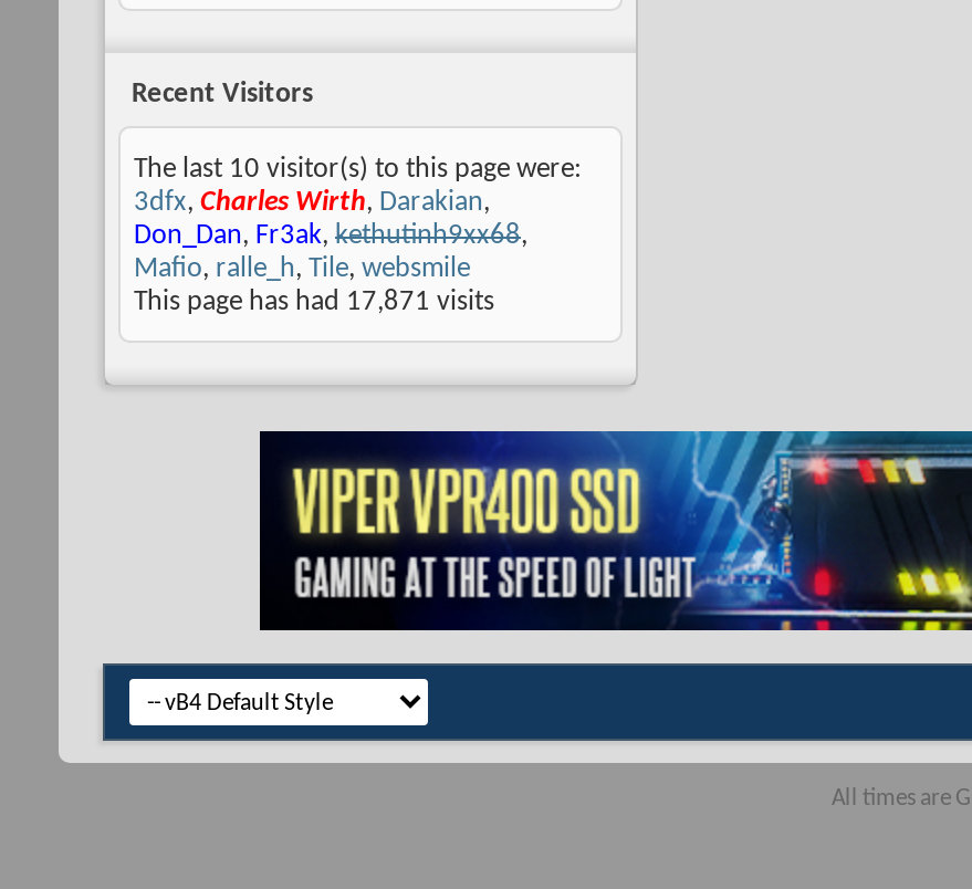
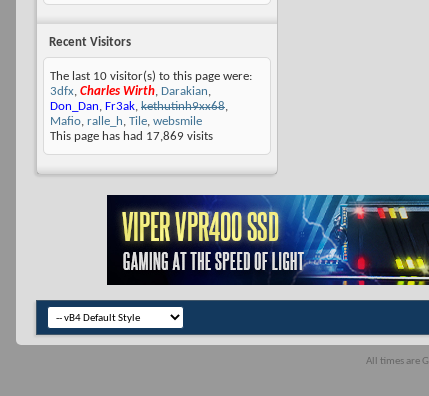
[134,288,494,316] This page has had 17,871 visits -> [50,130,213,143] This page has had 17,869 visits

